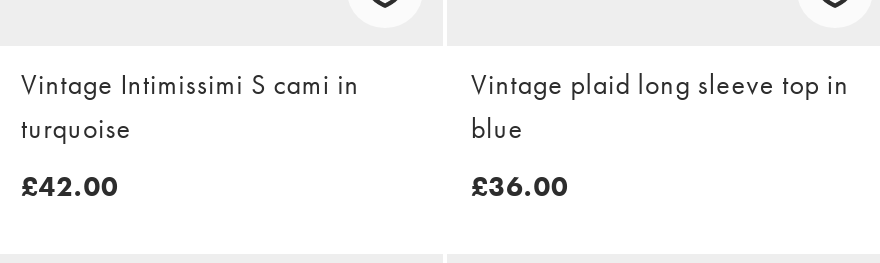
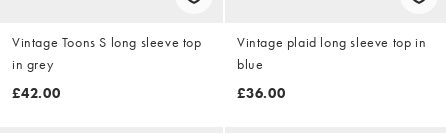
[21,65,360,145] Vintage Intimissimi S cami in | turquoise -> [12,33,202,73] Vintage Toons S long sleeve top | in grey

